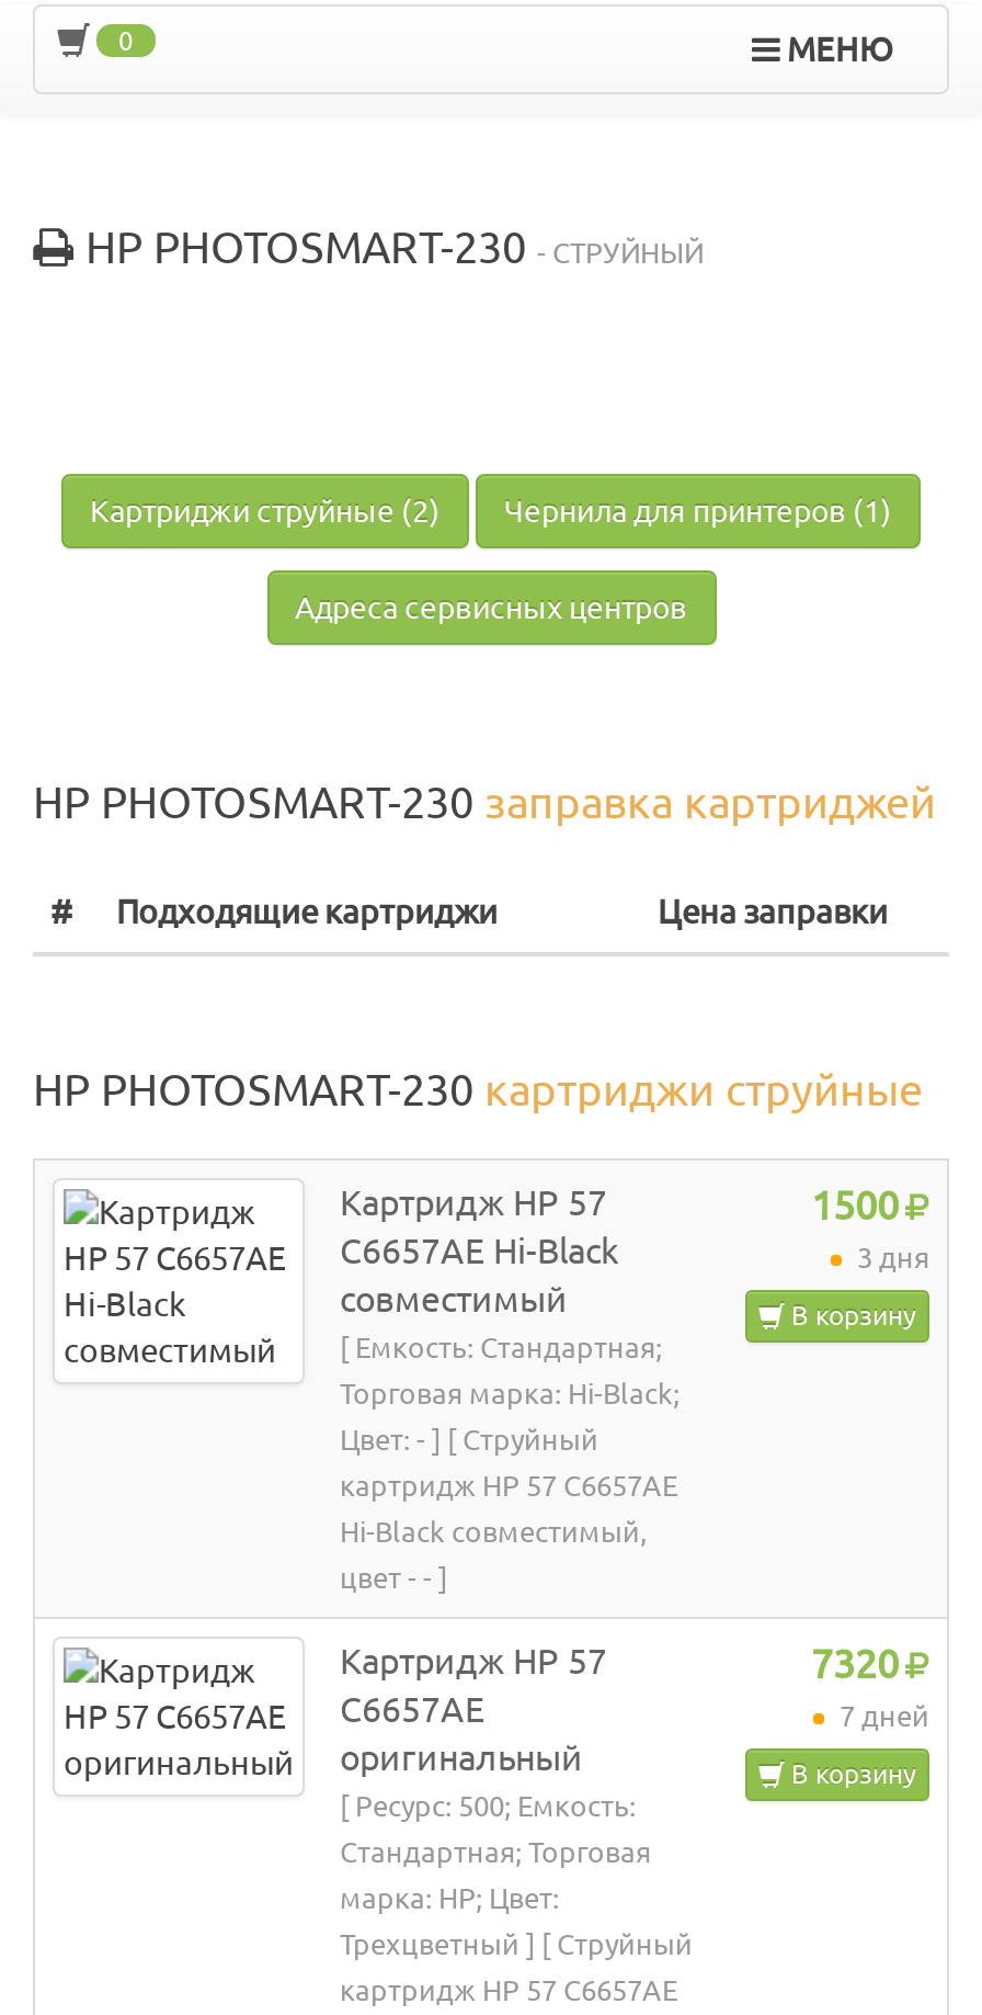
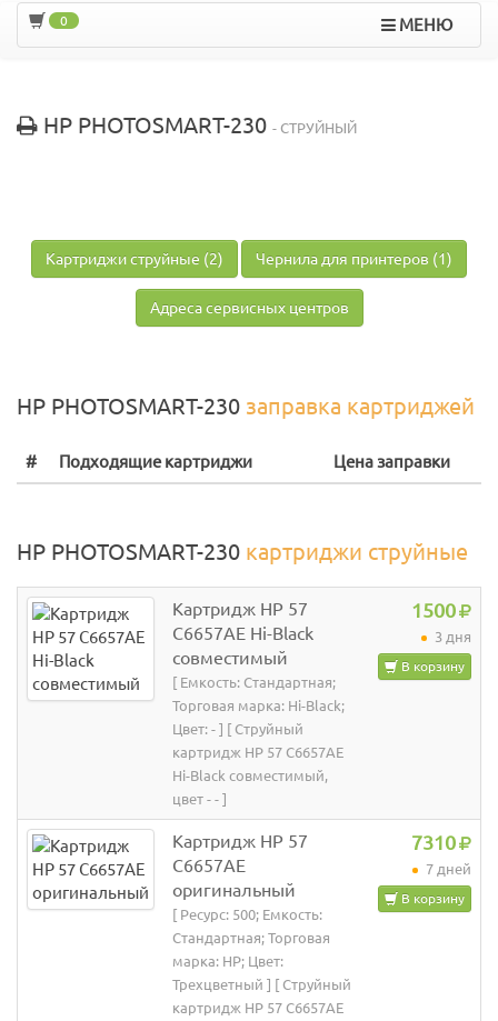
[811,1642,899,1685] 7320 -> [411,831,456,854] 7310

